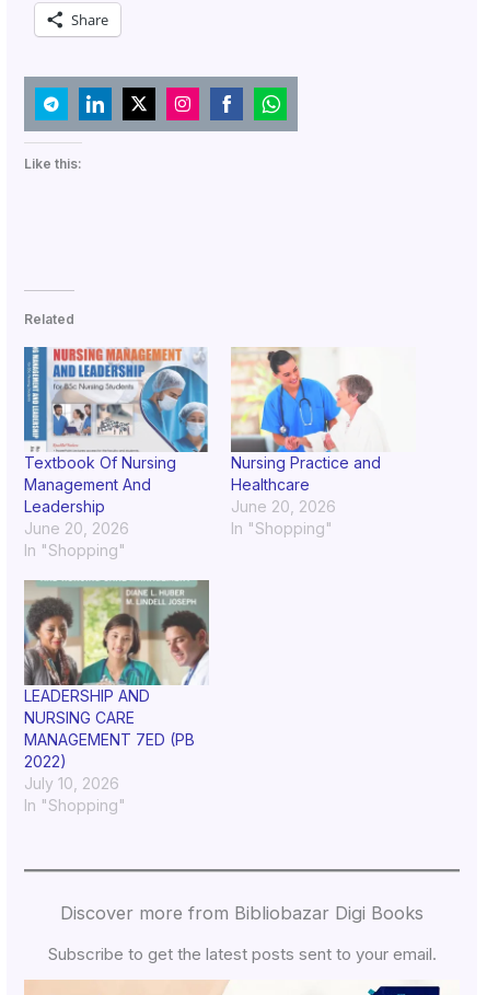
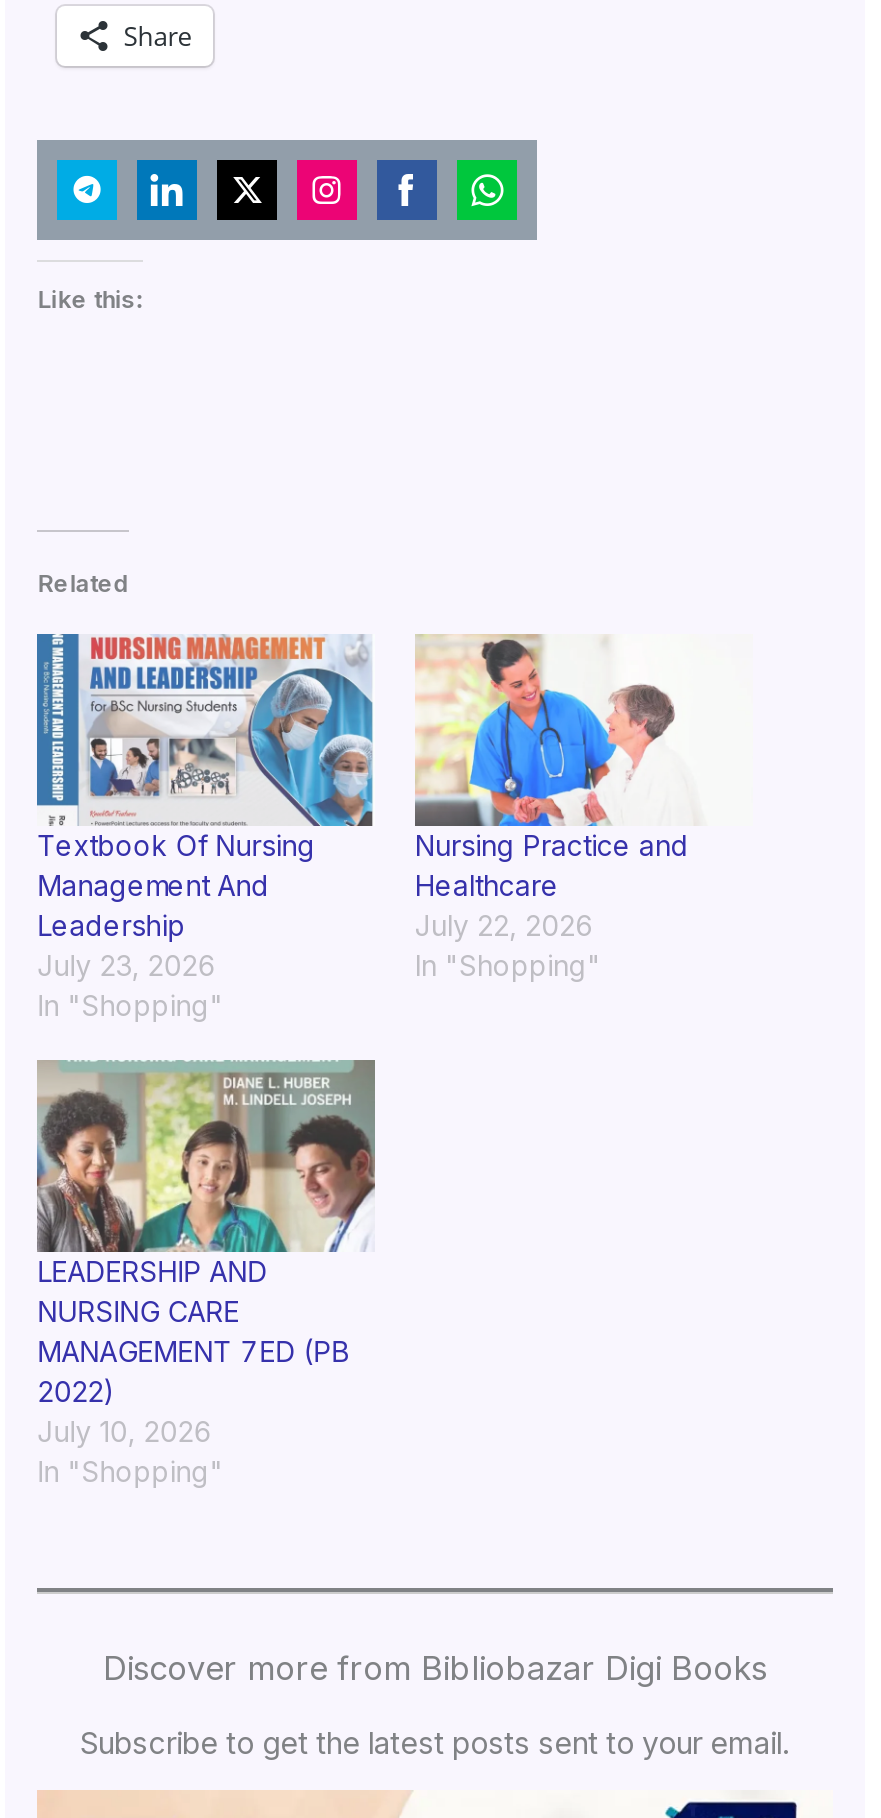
[231,497,336,516] June 20, 2026 -> [415,908,593,942] July 22, 2026
[24,519,129,538] June 20, 2026 -> [38,948,216,982] July 23, 2026

